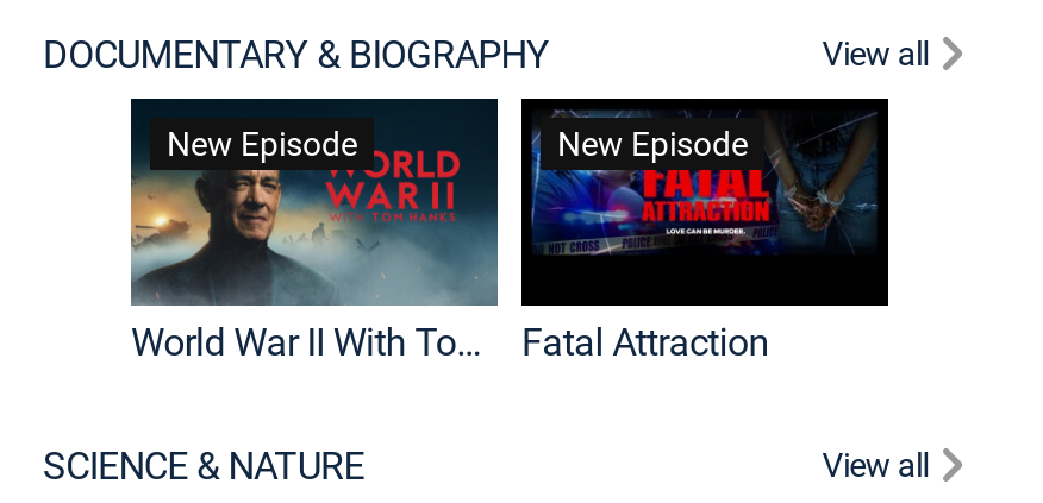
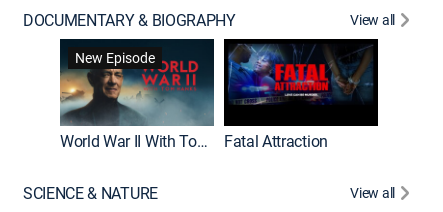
[557,121,748,166] New Episode -> none

